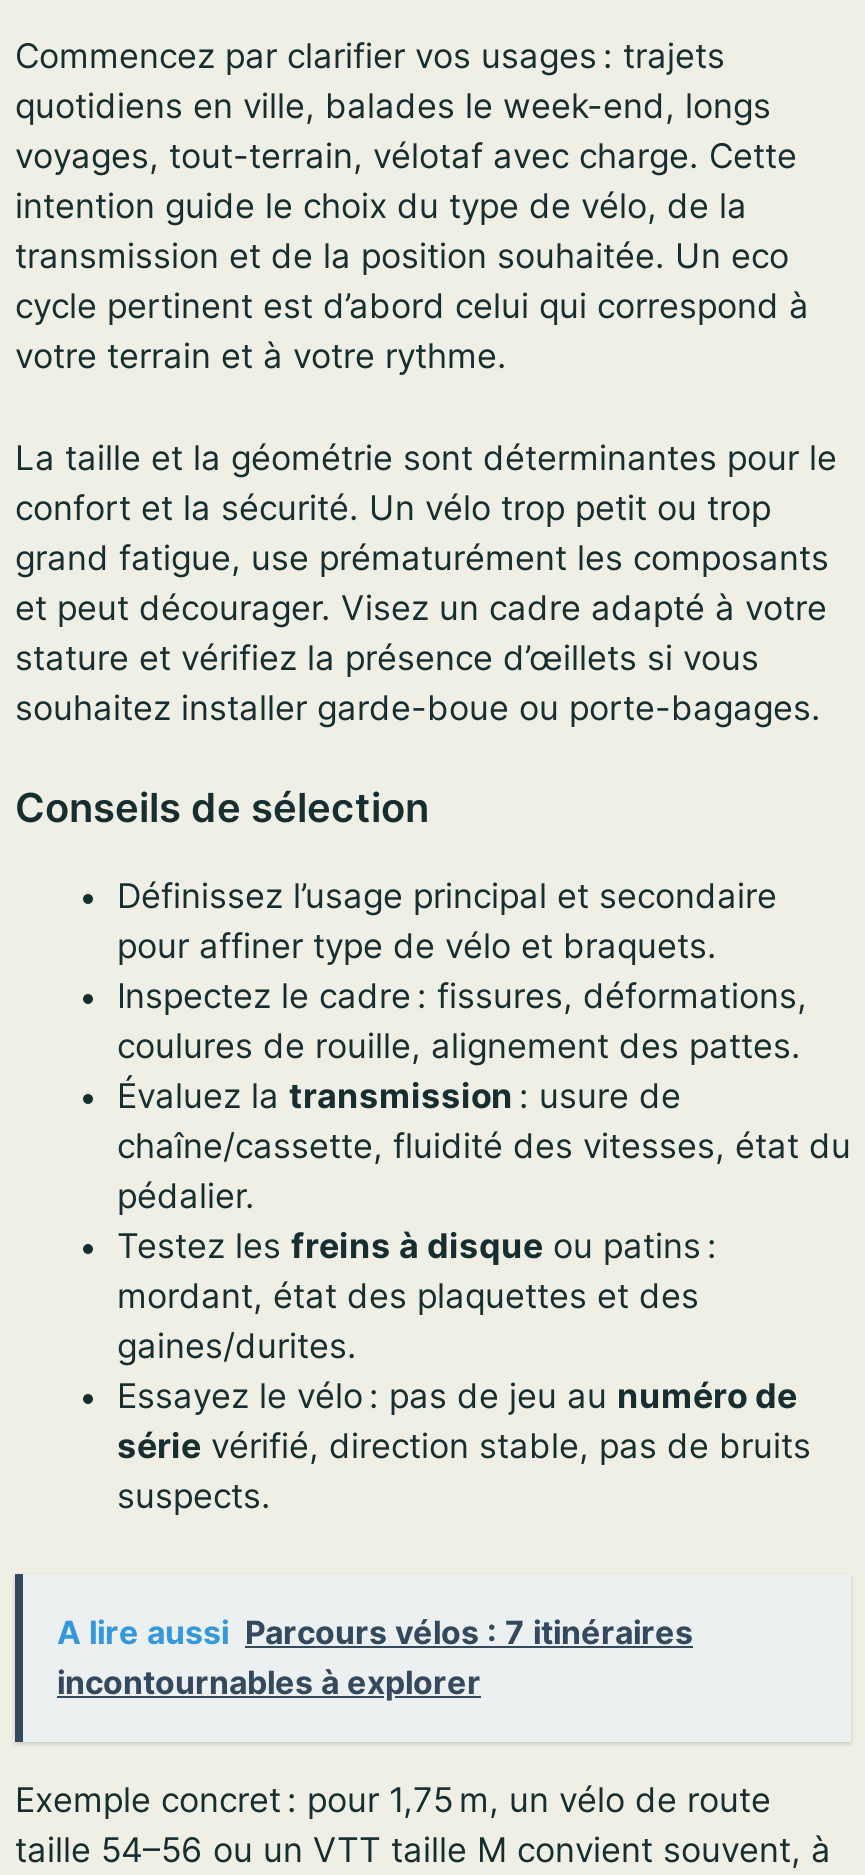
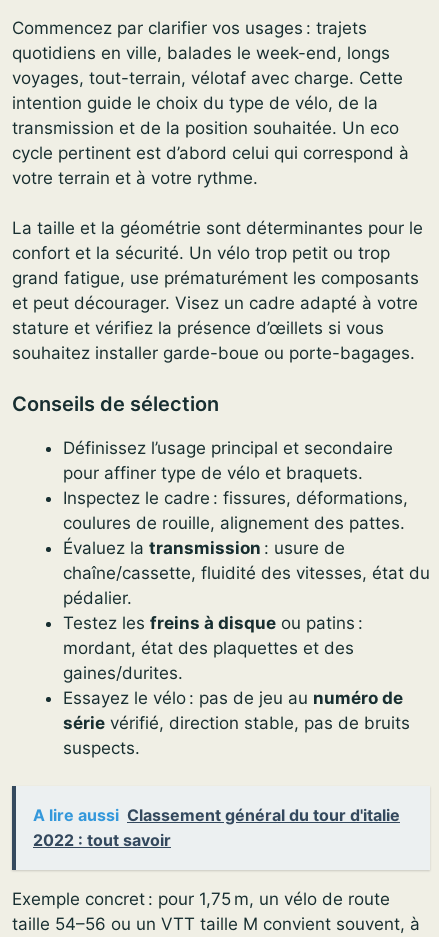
[57,1611,693,1701] A lire aussi Parcours vélos : 7 itinéraires | incontournables à explorer -> [33,805,400,850] A lire aussi Classement général du tour d'italie | 2022 : tout savoir

